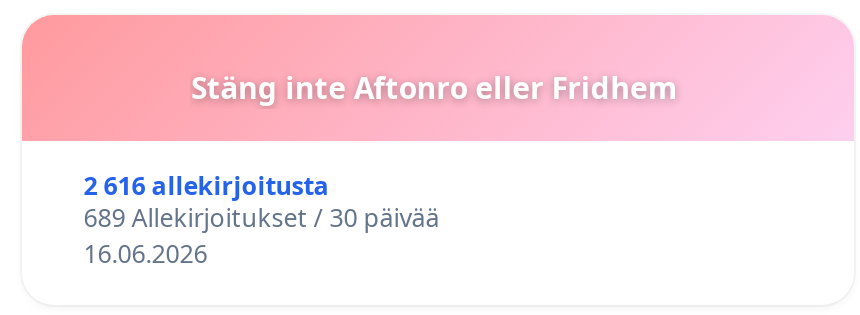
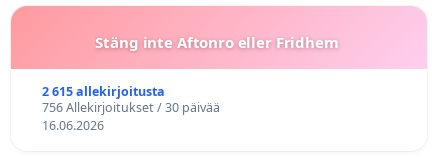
[84,169,330,203] 2 616 allekirjoitusta -> [42,83,165,100] 2 615 allekirjoitusta
[84,201,440,235] 689 Allekirjoitukset / 30 päivää -> [42,99,220,116] 756 Allekirjoitukset / 30 päivää

